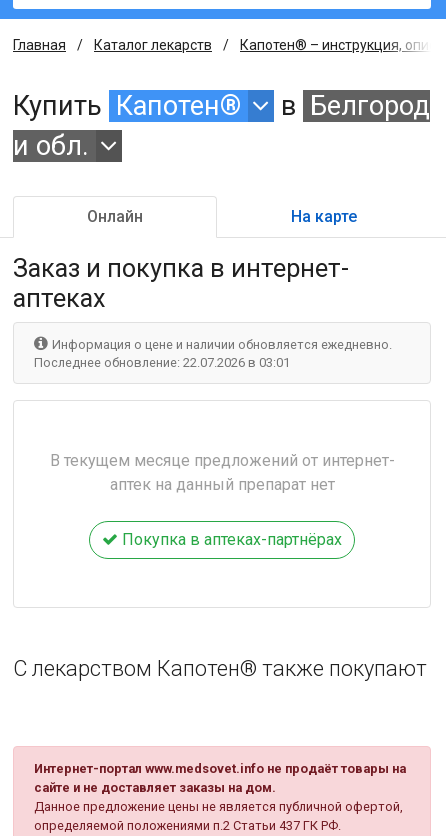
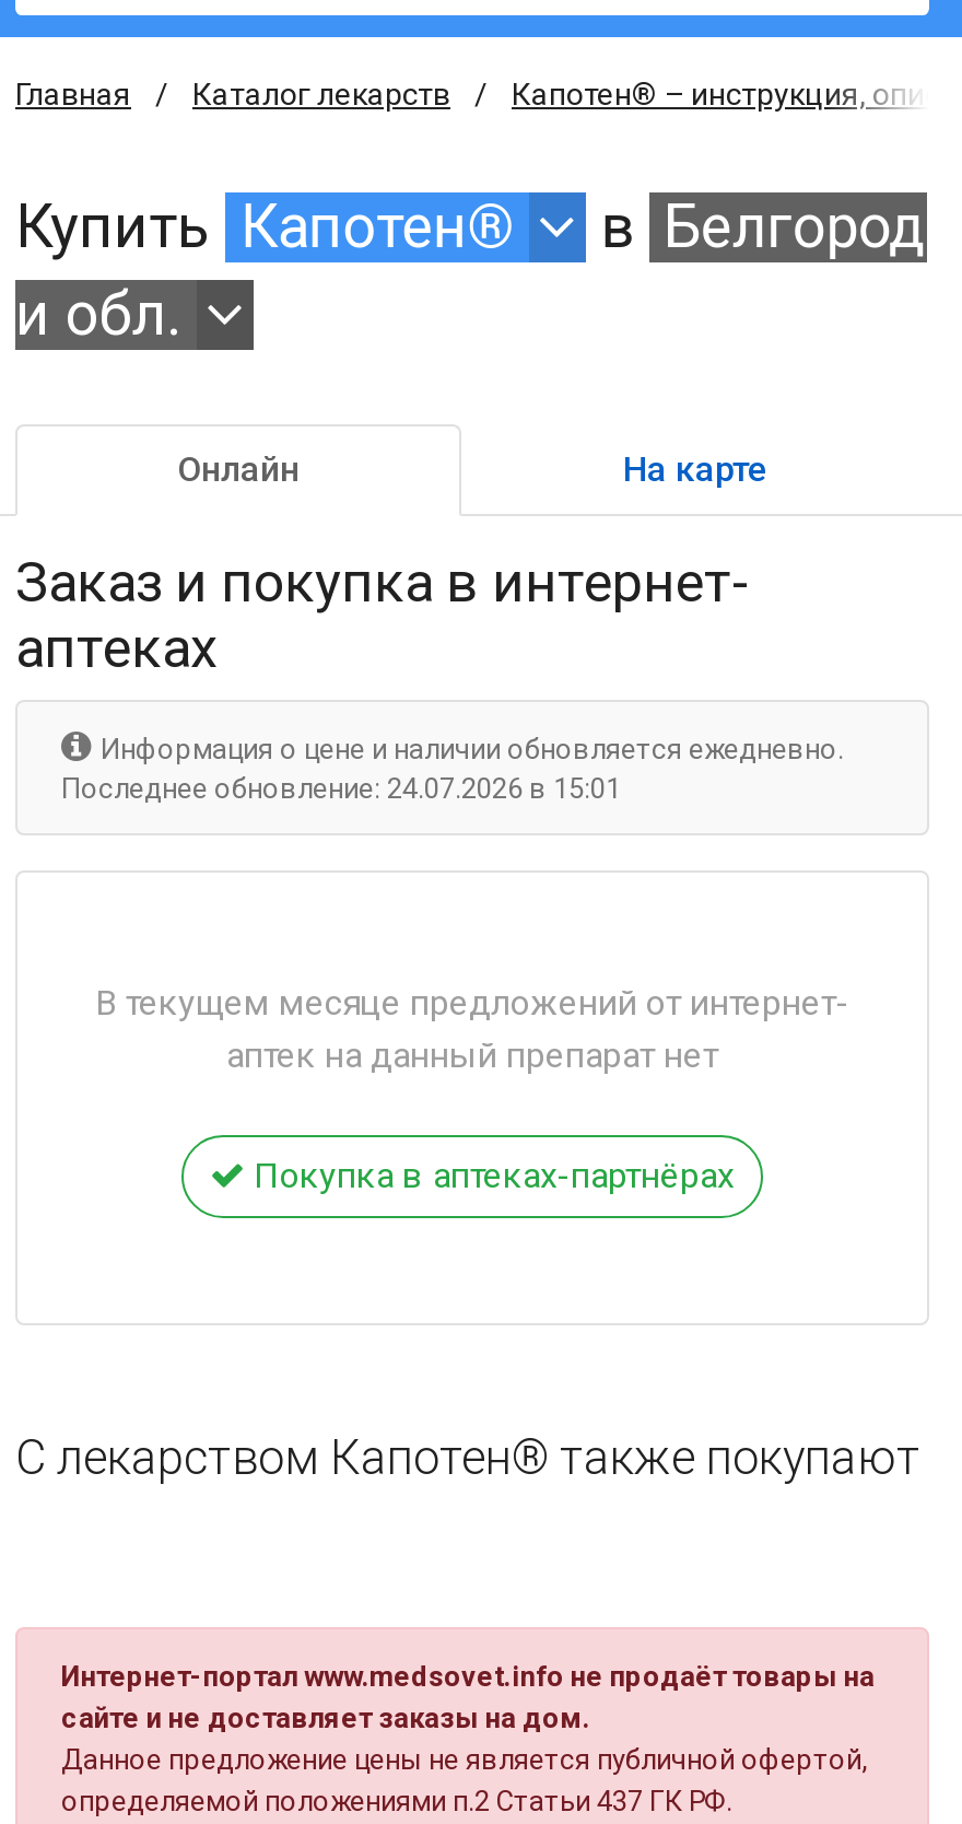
[34,355,290,370] Последнее обновление: 22.07.2026 в 03:01 -> [61,772,621,804] Последнее обновление: 24.07.2026 в 15:01

